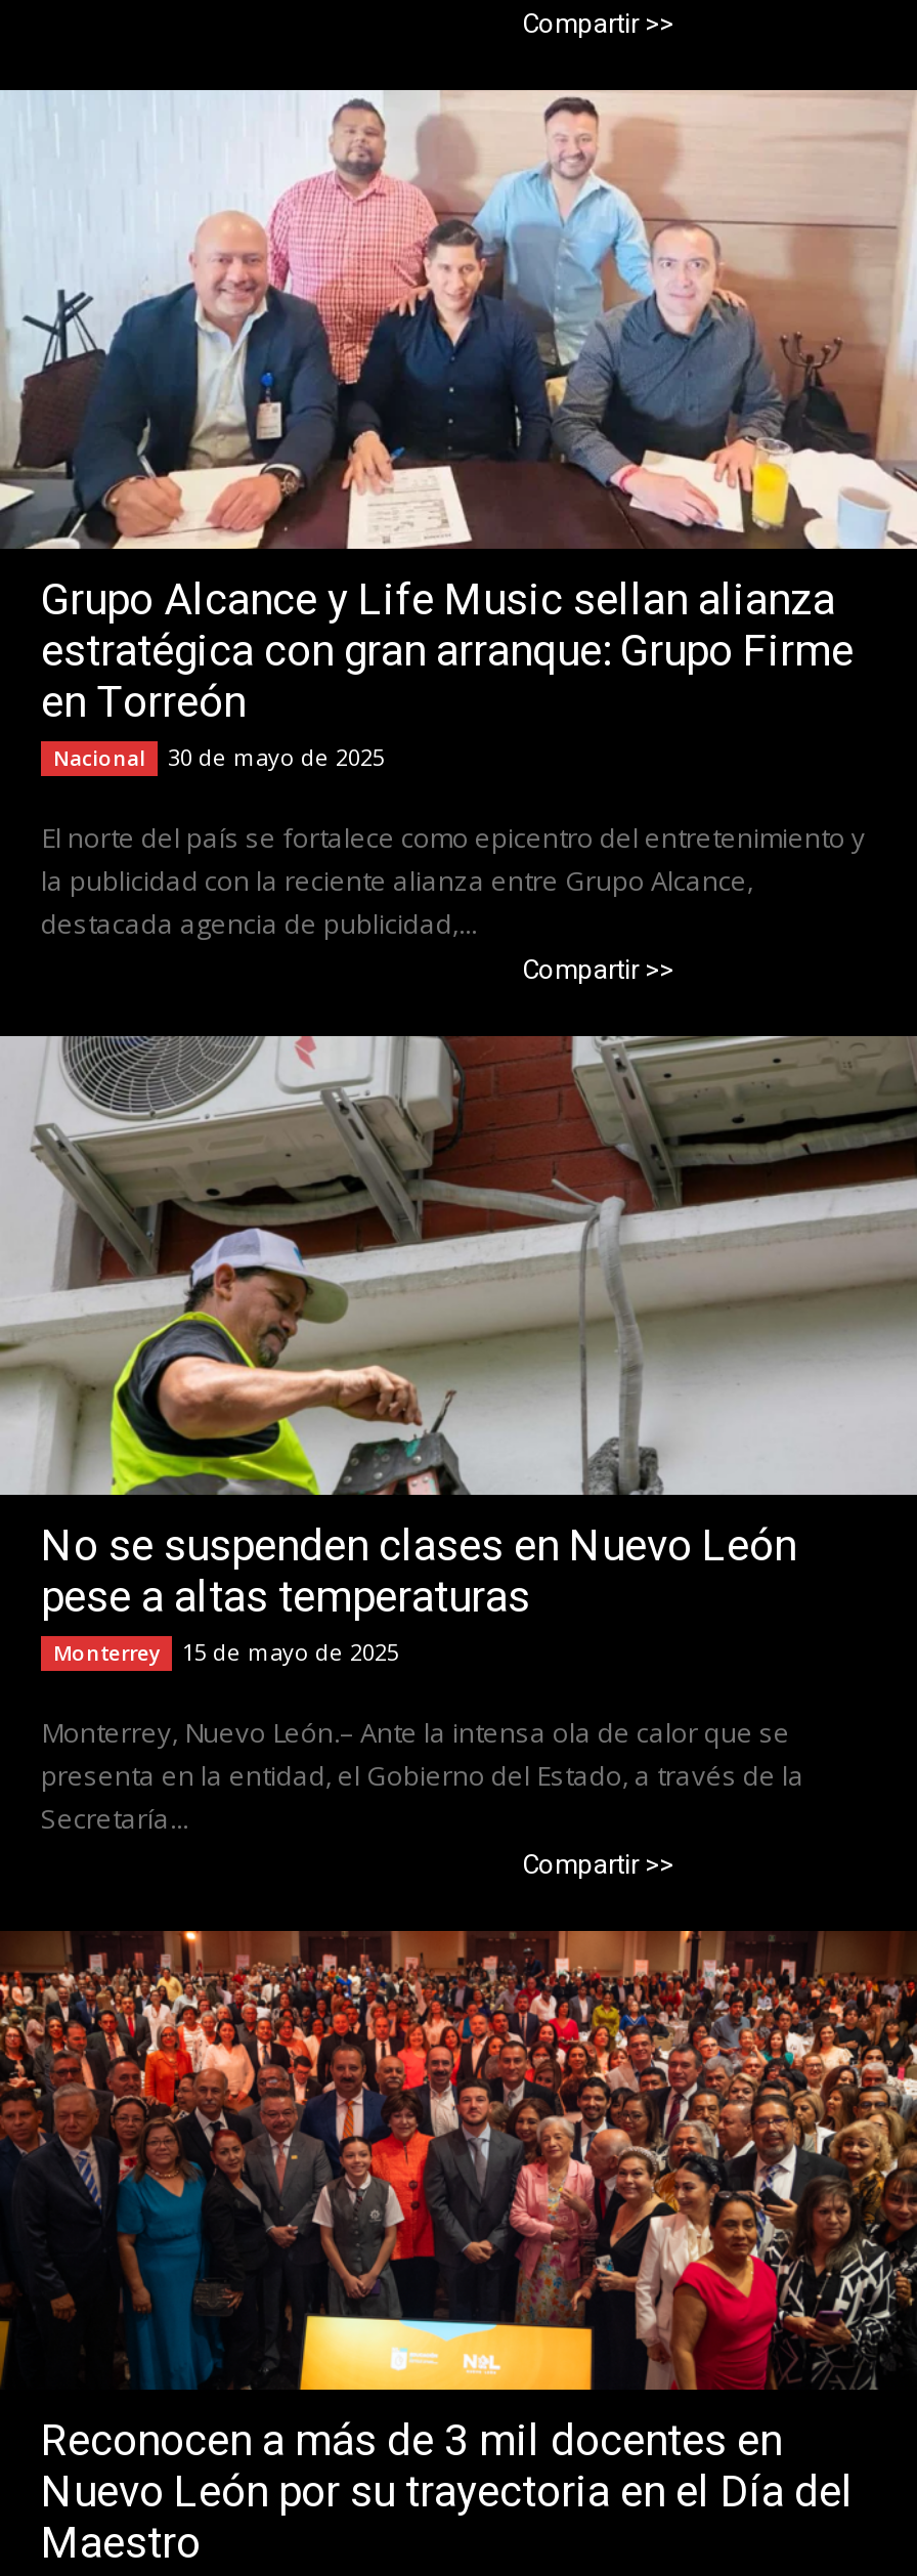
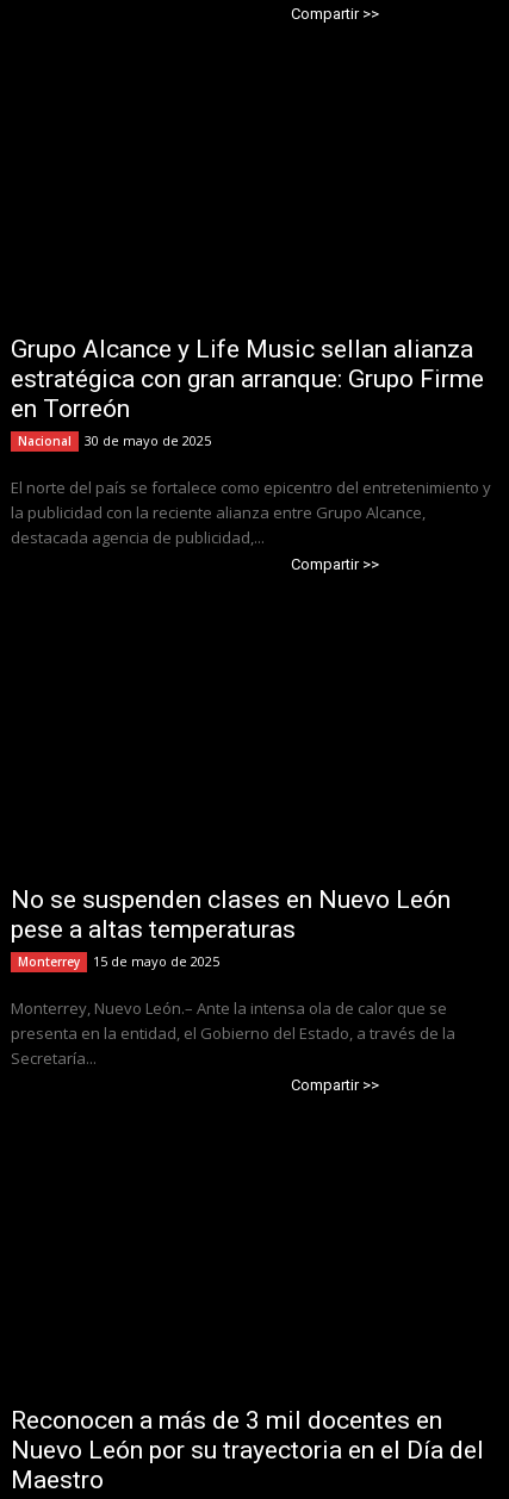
[6,88,911,551] [image] -> none
[6,1034,911,1497] [image] -> none
[6,1929,911,2392] [image] -> none

